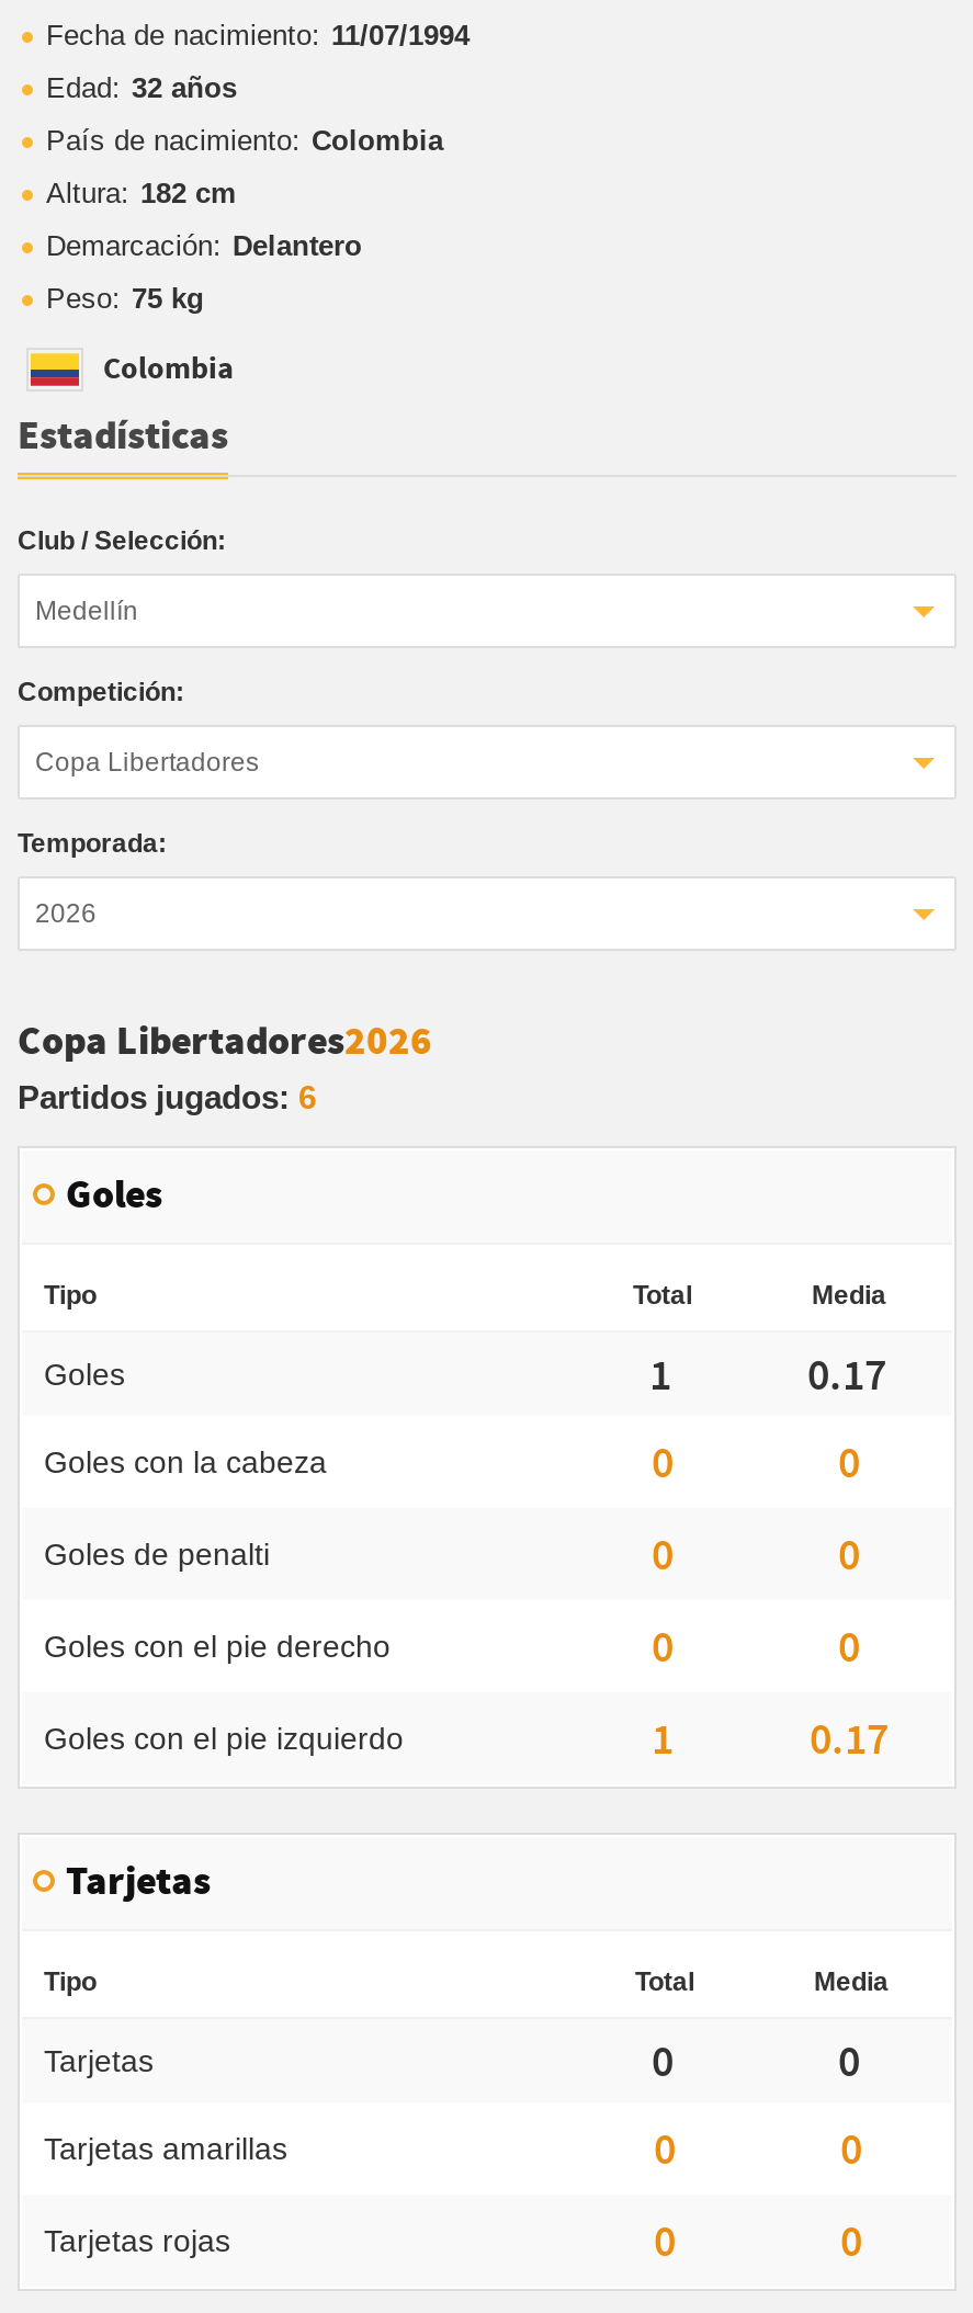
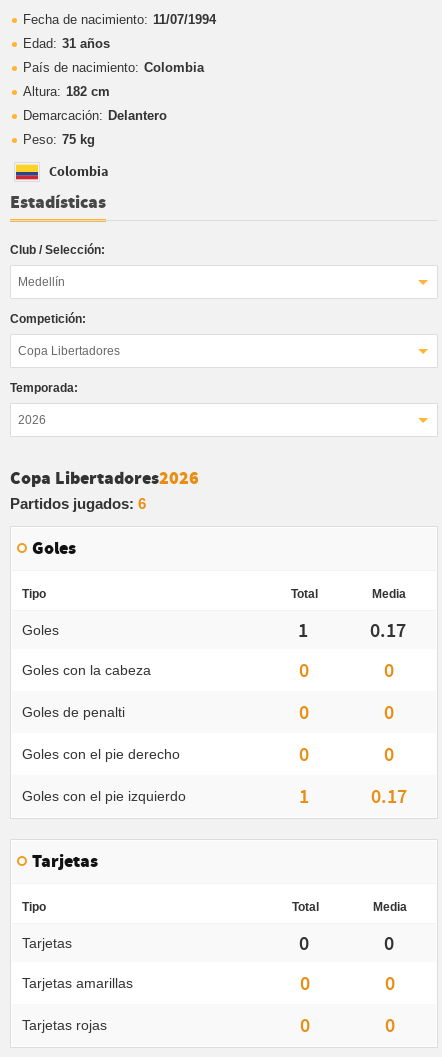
[46,71,237,104] Edad: 32 años -> [23,36,110,51] Edad: 31 años

